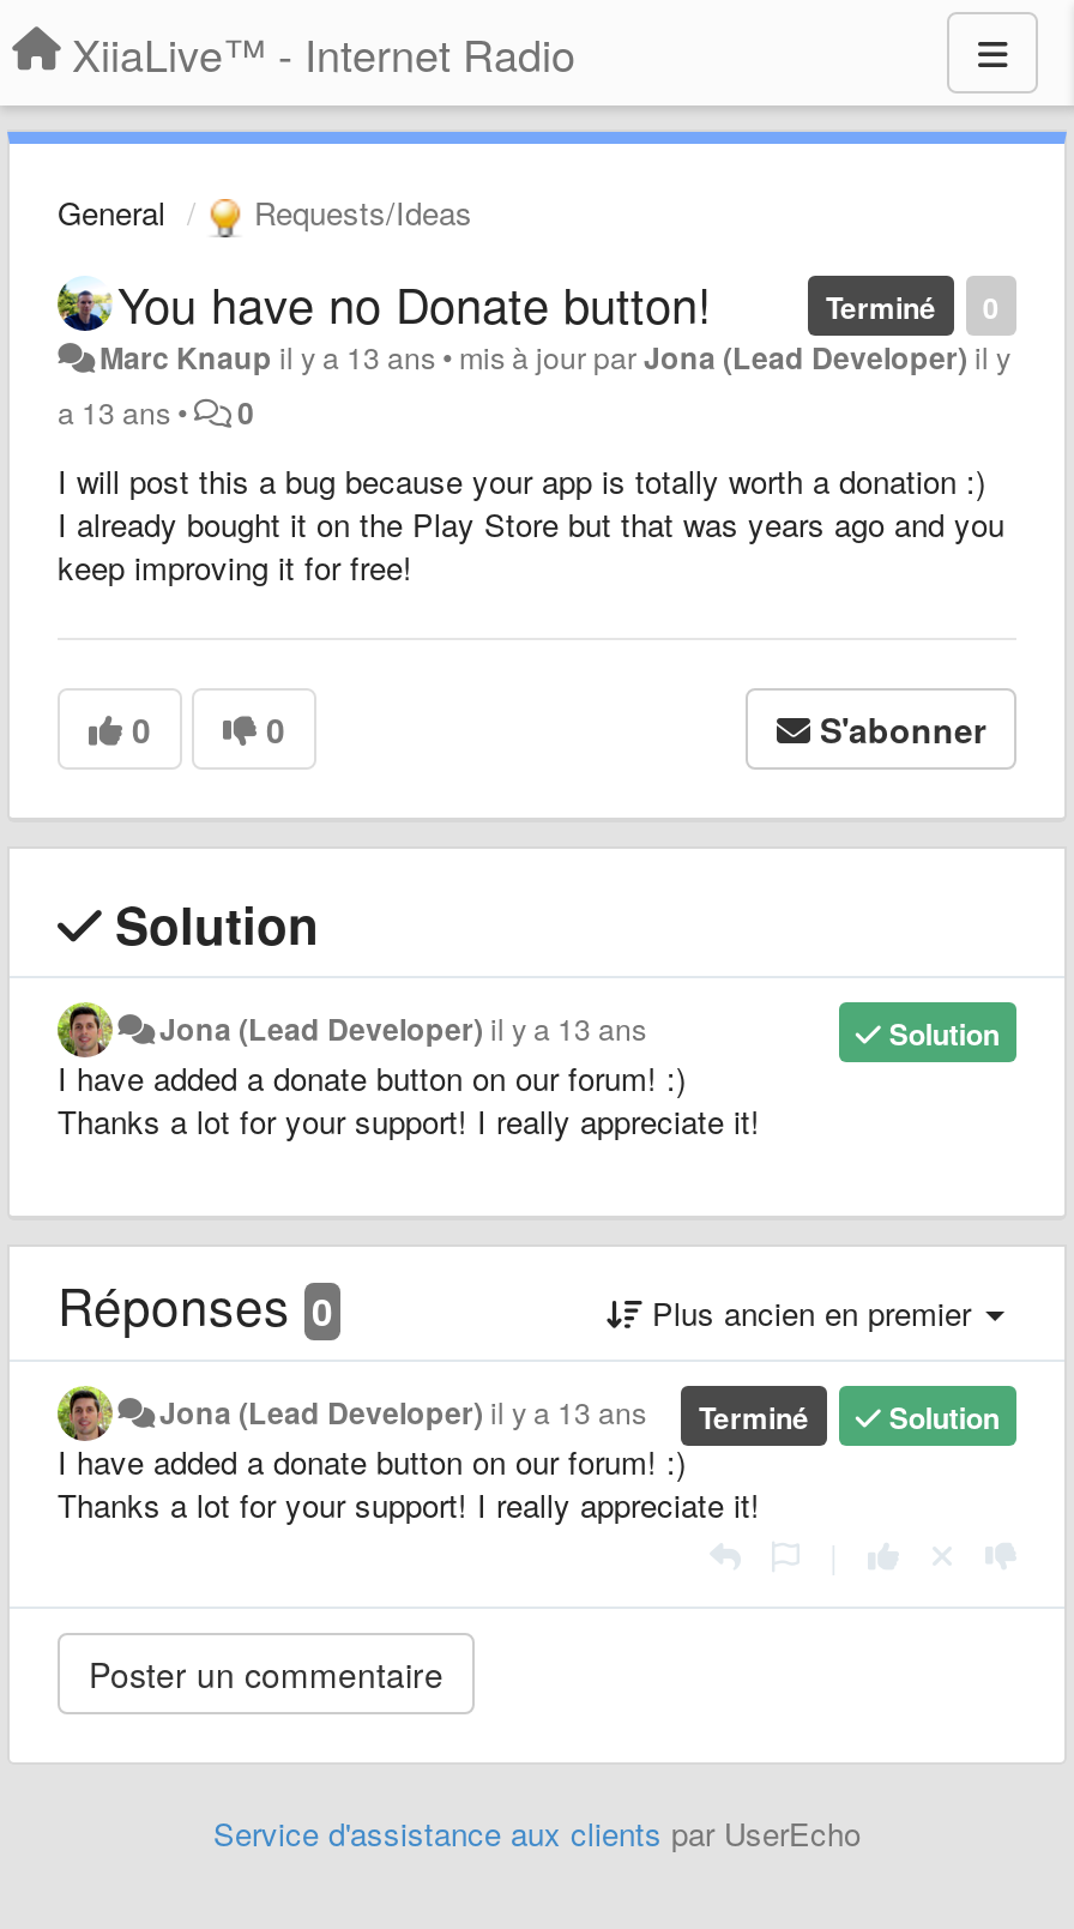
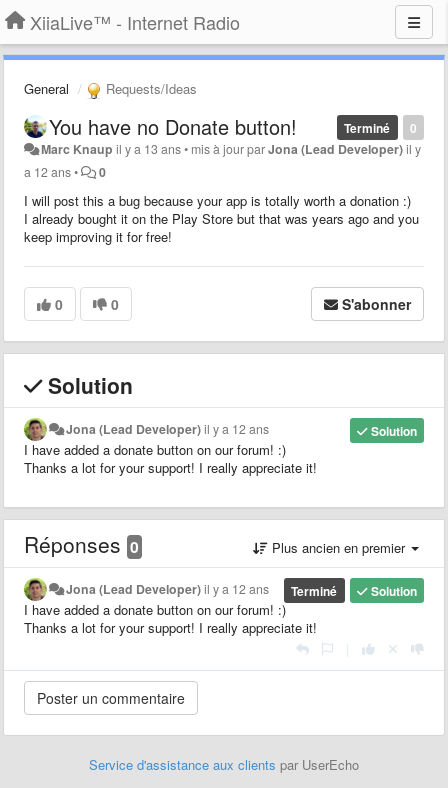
[58,390,254,433] a 13 ans • 0 -> [24,163,106,181] a 12 ans • 0
[159,1006,646,1049] Jona (Lead Developer) il y a 13 ans -> [66,420,269,438] Jona (Lead Developer) il y a 12 ans
[159,1390,646,1433] Jona (Lead Developer) il y a 13 ans -> [66,580,269,598] Jona (Lead Developer) il y a 12 ans

